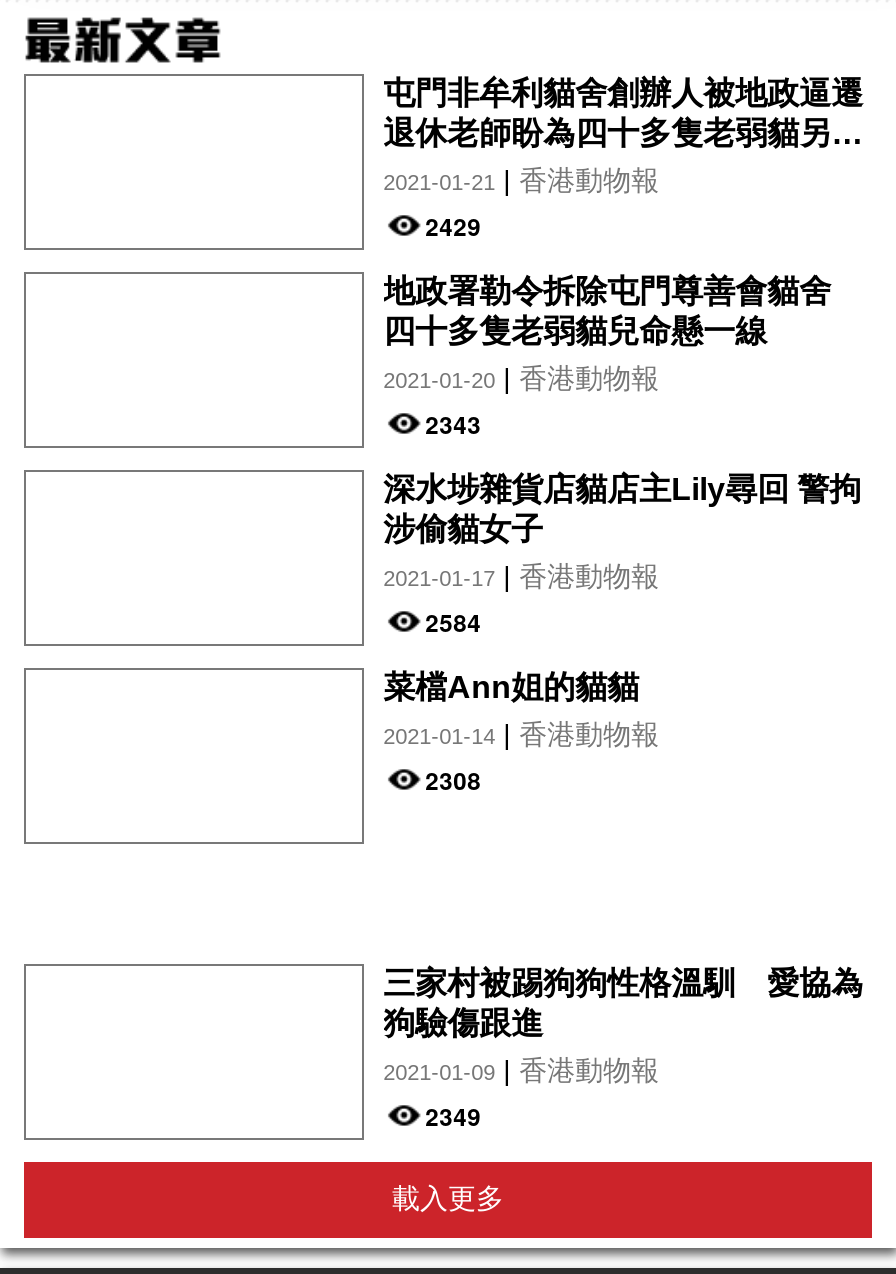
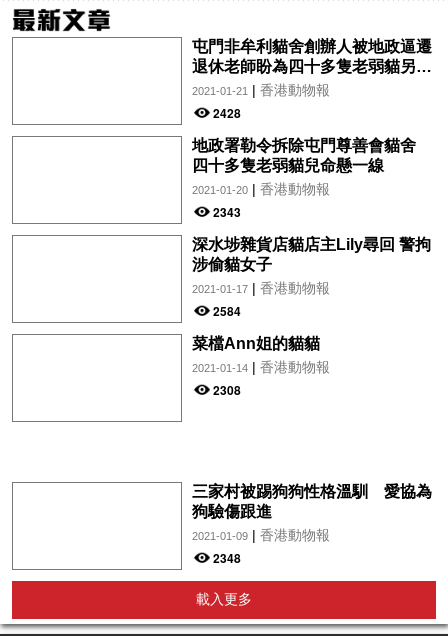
[425,208,481,244] 2429 -> [213,104,241,122] 2428
[425,1098,481,1134] 2349 -> [213,549,241,567] 2348

